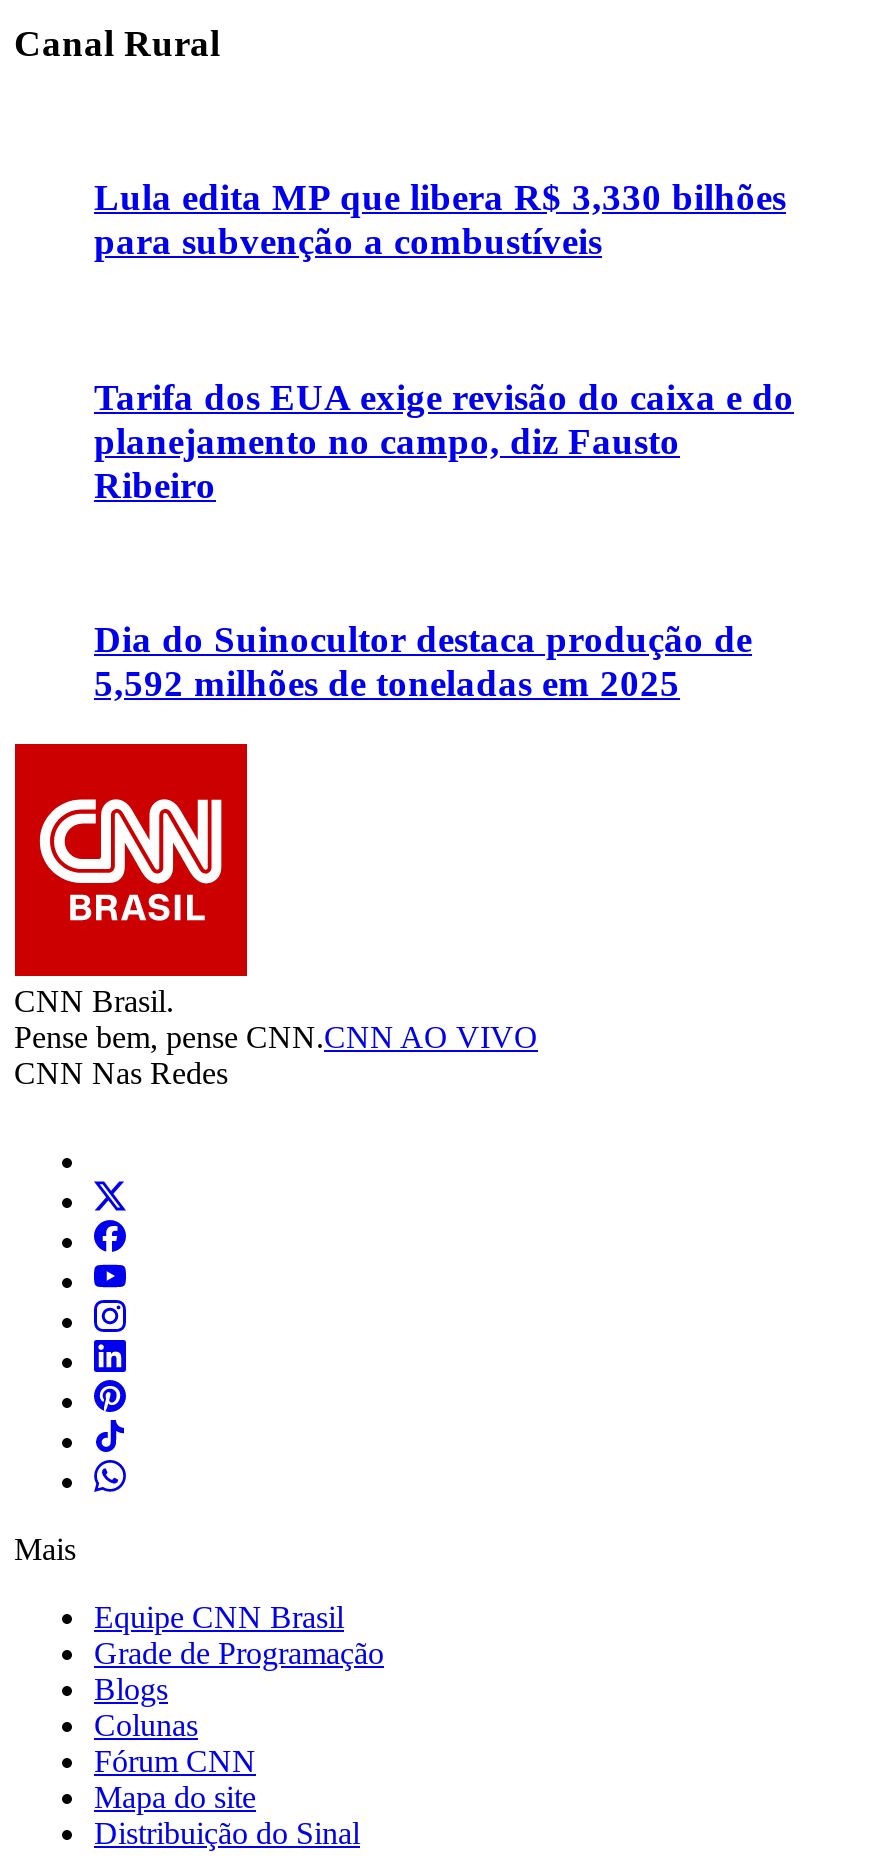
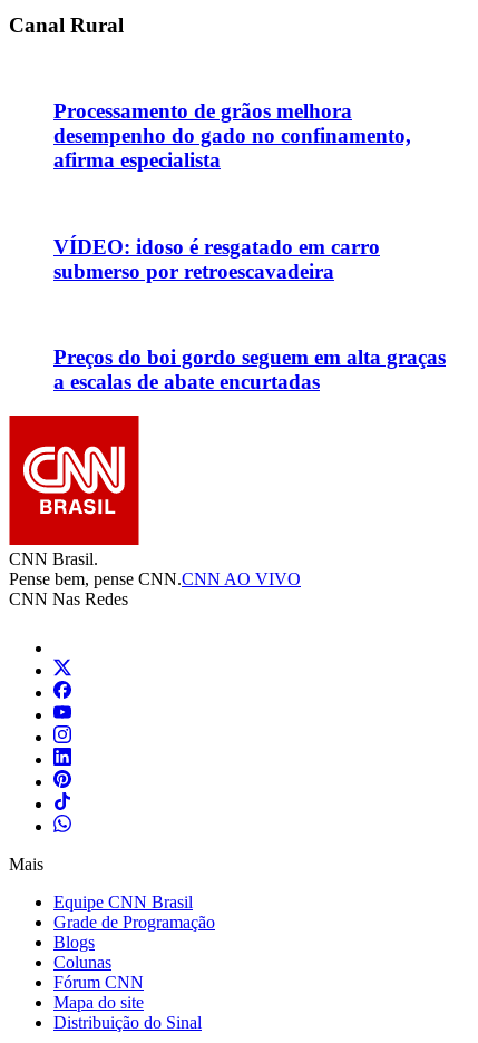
[94,176,786,262] Lula edita MP que libera R$ 3,330 bilhões | para subvenção a combustíveis -> [53,99,411,172] Processamento de grãos melhora | desempenho do gado no confinamento, | afirma especialista
[94,375,794,505] Tarifa dos EUA exige revisão do caixa e do | planejamento no campo, diz Fausto | Ribeiro -> [53,235,380,283] VÍDEO: idoso é resgatado em carro | submerso por retroescavadeira
[94,618,752,704] Dia do Suinocultor destaca produção de | 5,592 milhões de toneladas em 2025 -> [53,346,446,393] Preços do boi gordo seguem em alta graças | a escalas de abate encurtadas

